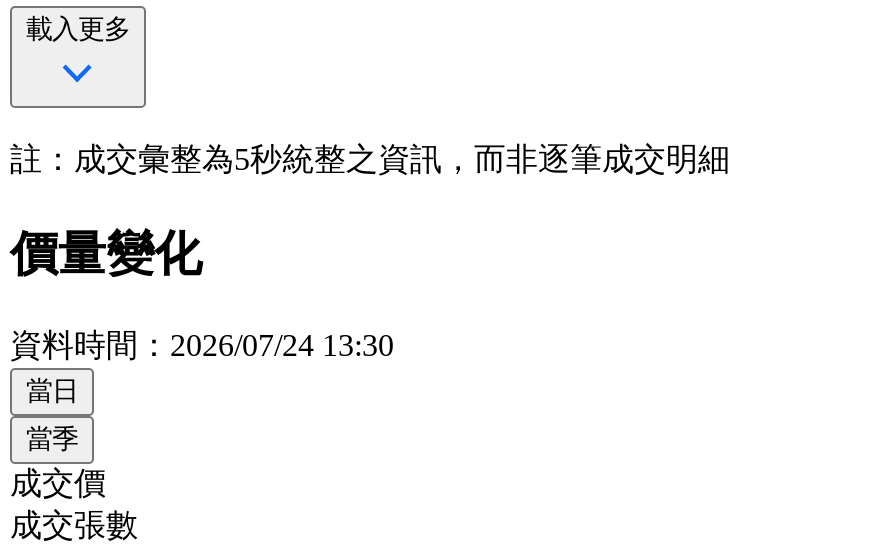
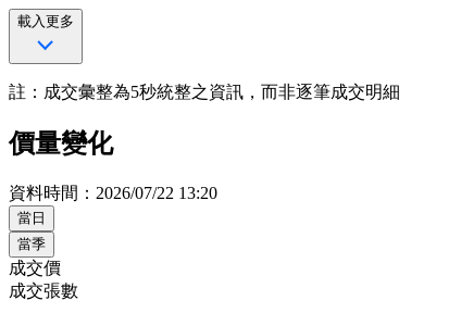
[10,328,394,362] 資料時間：2026/07/24 13:30 -> [9,184,217,202] 資料時間：2026/07/22 13:20

